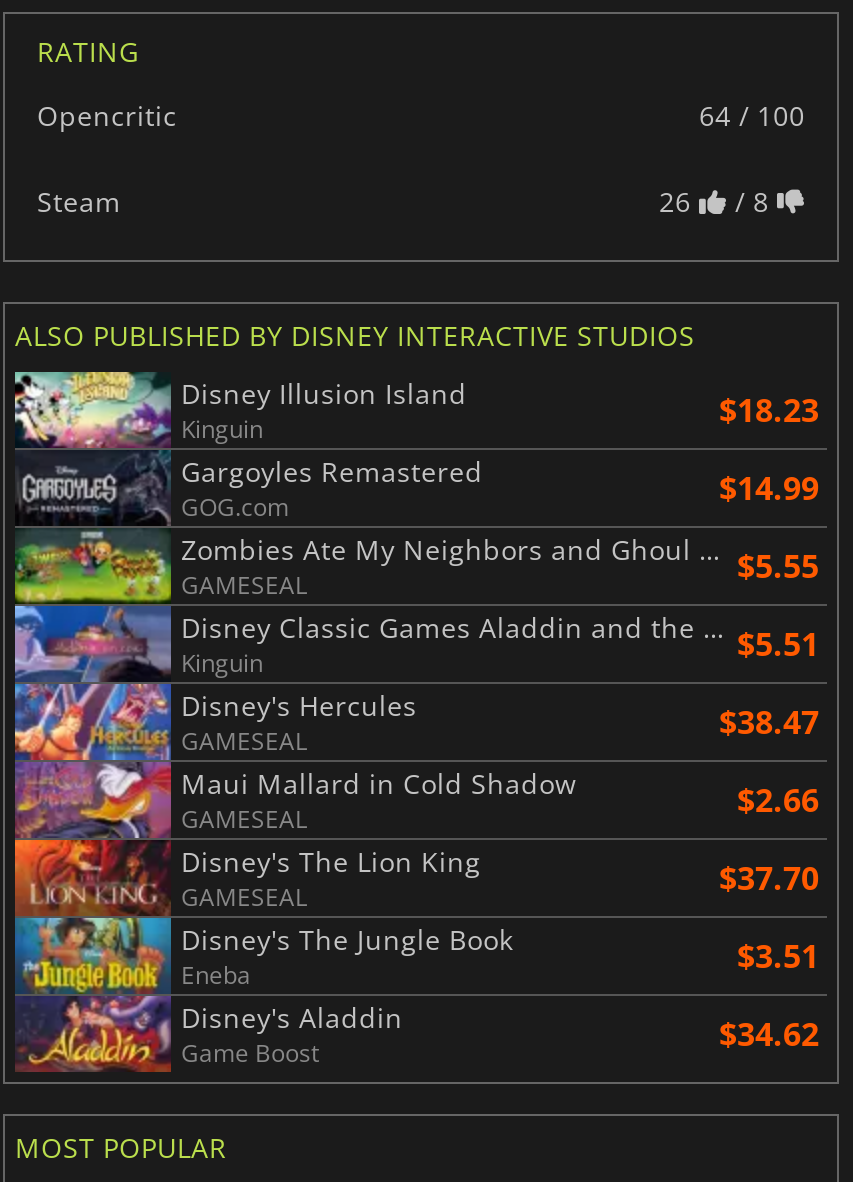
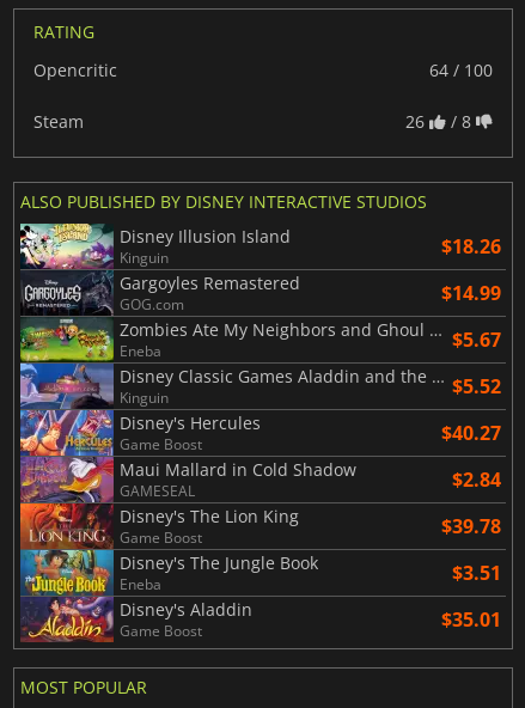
[719,388,819,432] $18.23 -> [441,233,501,260] $18.26
[181,544,819,602] GAMESEAL | $5.55 -> [120,326,501,361] Eneba | $5.67
[737,622,819,666] $5.51 -> [452,373,501,399] $5.52
[181,700,819,758] GAMESEAL | $38.47 -> [120,420,501,454] Game Boost | $40.27
[737,778,819,822] $2.66 -> [452,466,501,493] $2.84
[181,856,819,914] GAMESEAL | $37.70 -> [120,513,501,548] Game Boost | $39.78
[719,1012,819,1056] $34.62 -> [441,606,501,633] $35.01

